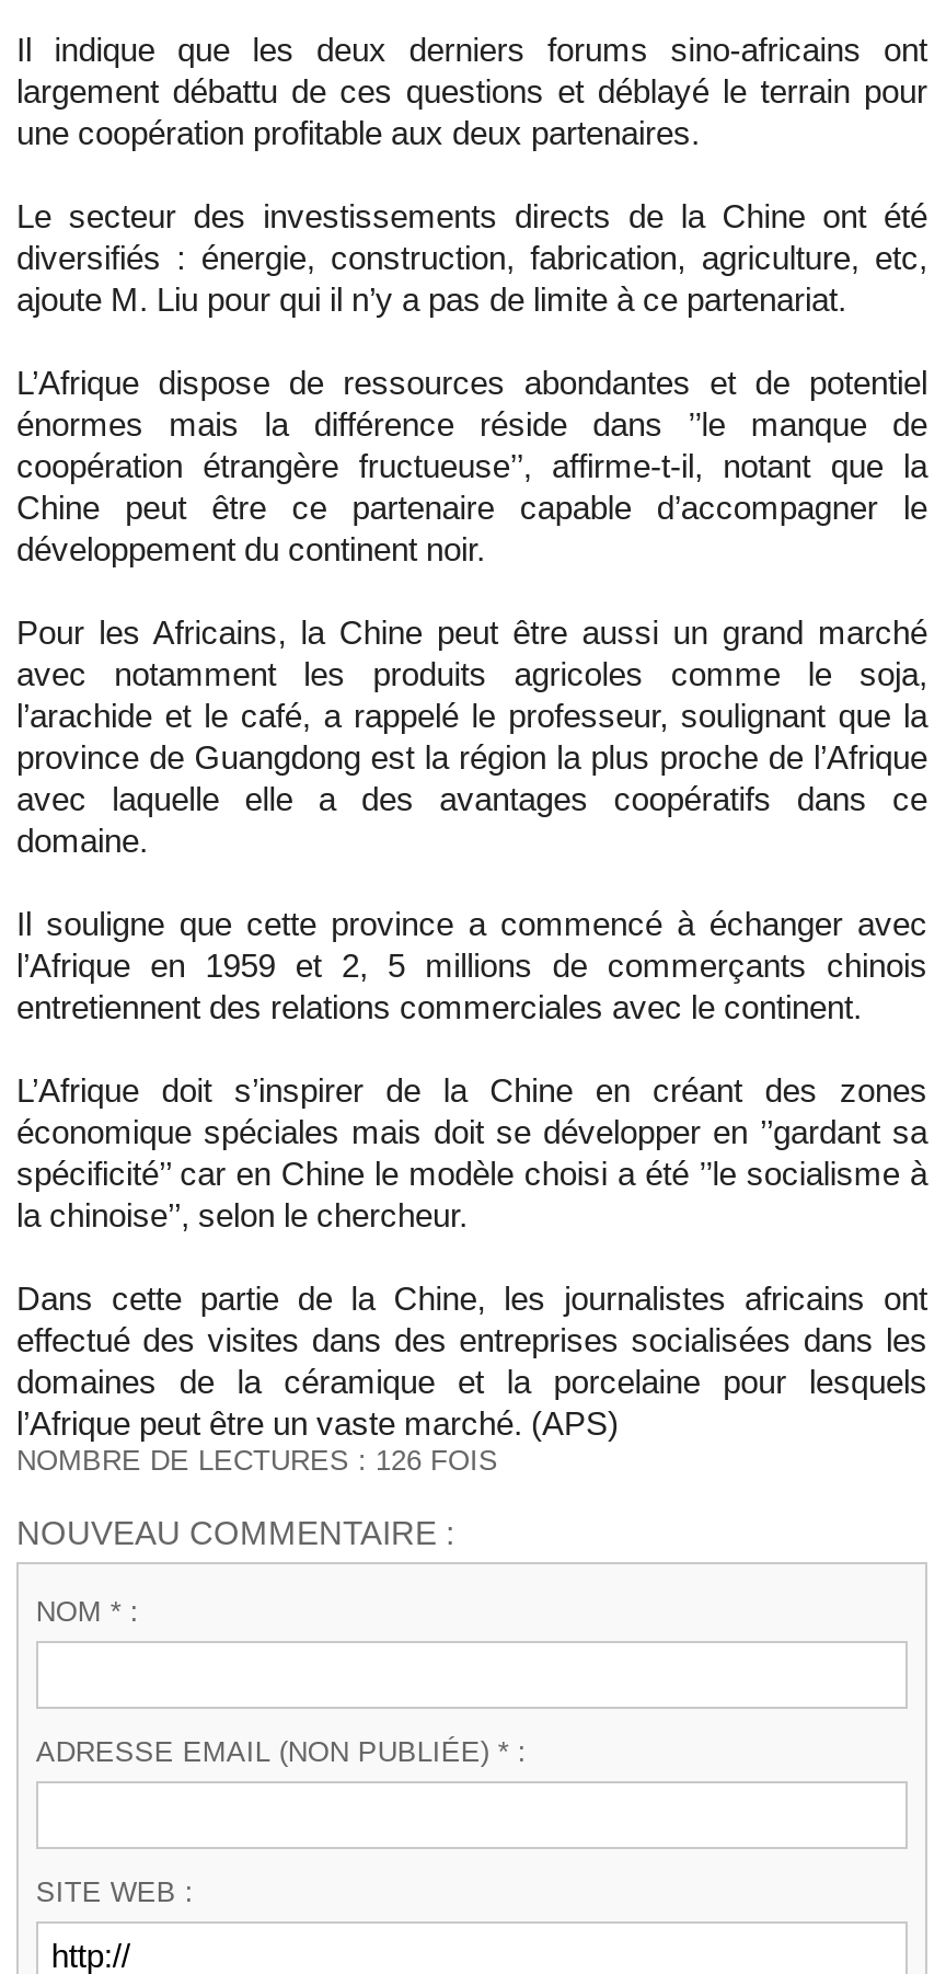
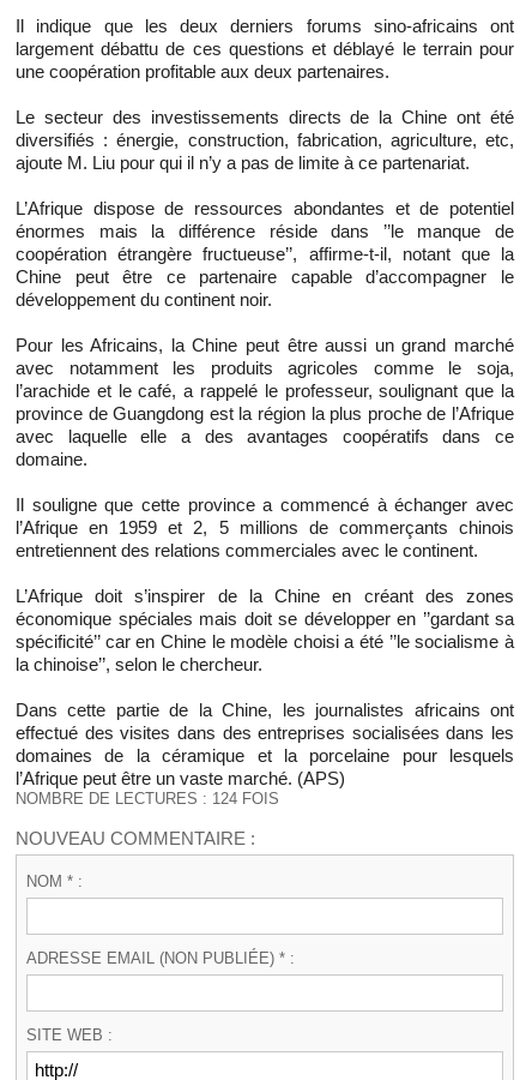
[16,1443,498,1476] NOMBRE DE LECTURES : 126 FOIS -> [16,789,279,807] NOMBRE DE LECTURES : 124 FOIS

